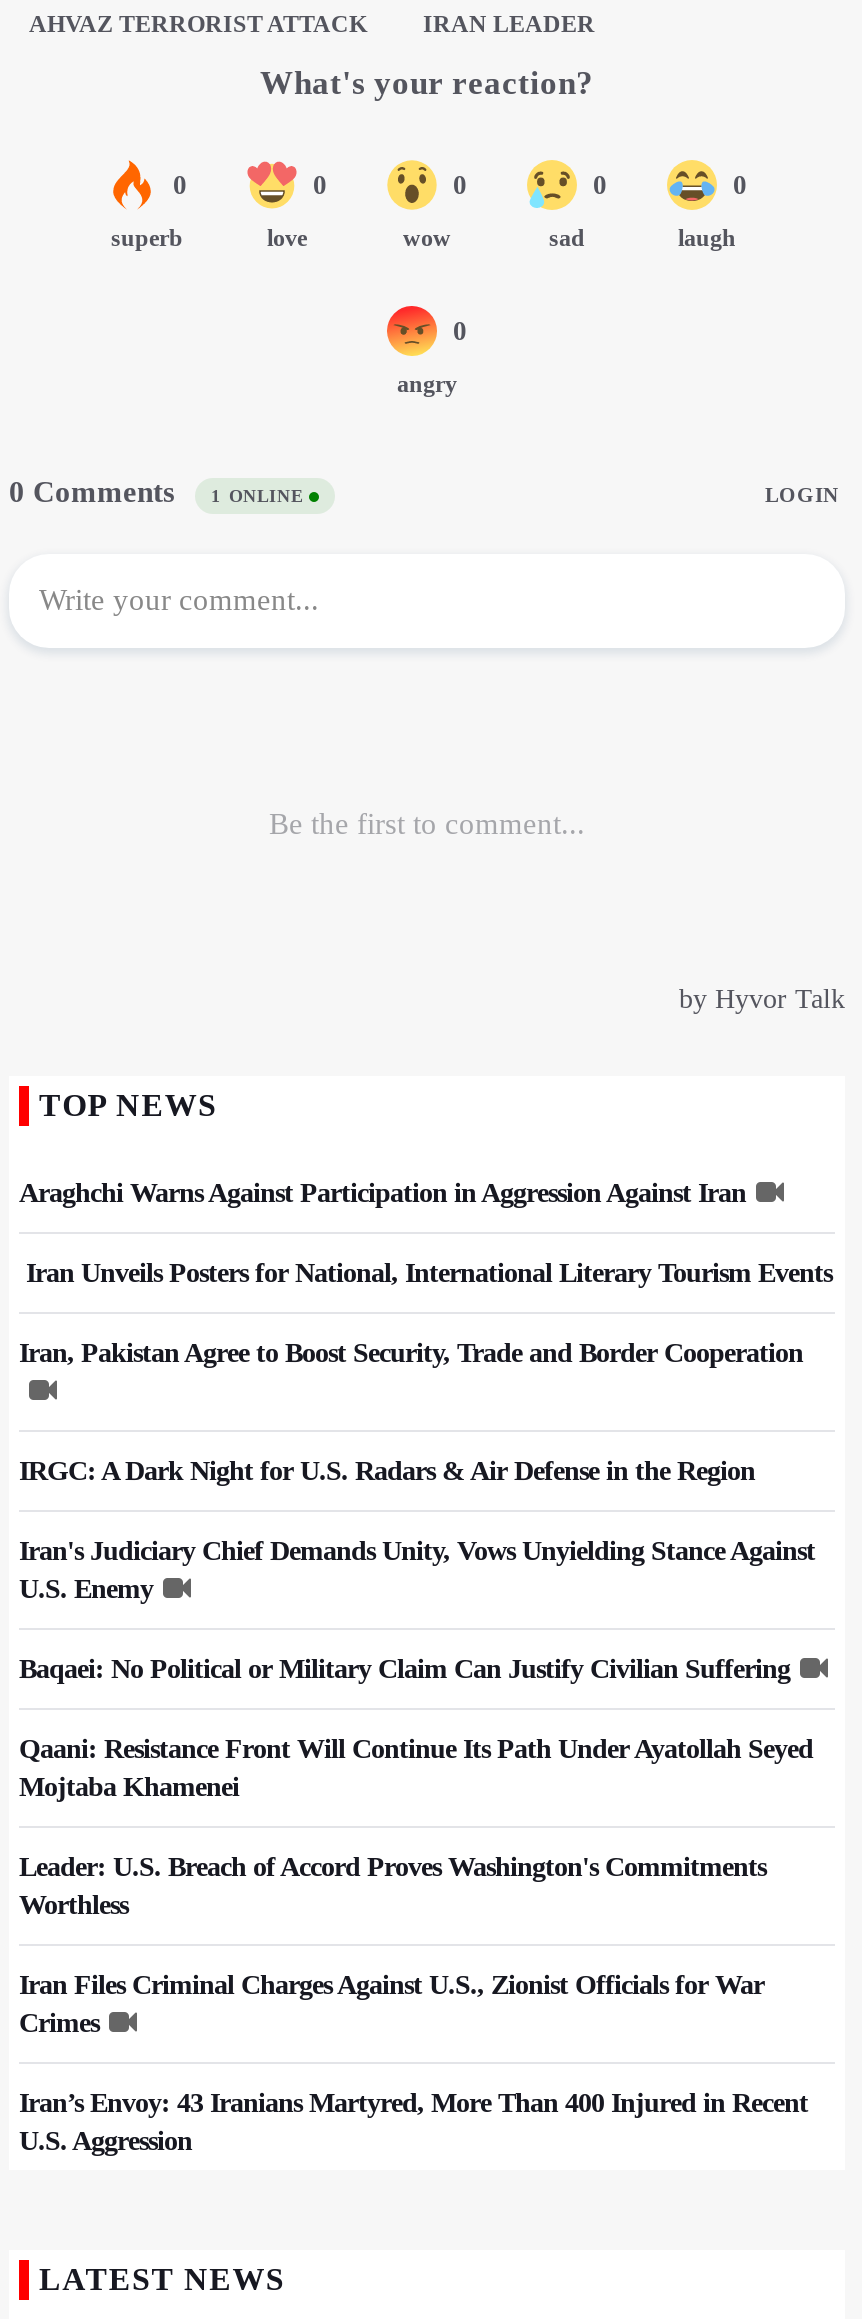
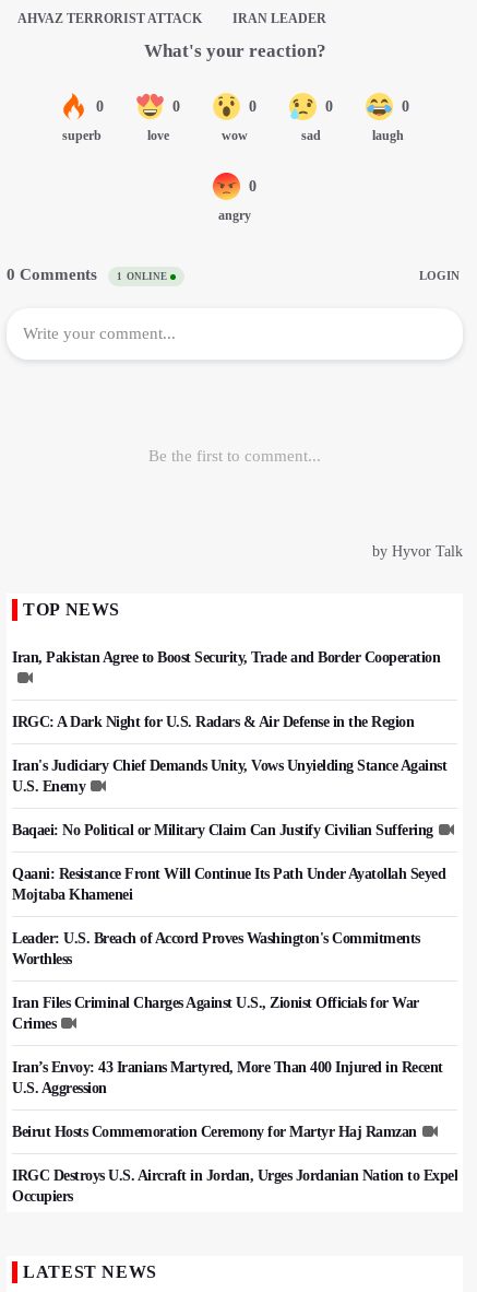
[19,1178,832,1288] Araghchi Warns Against Participation in Aggression Against Iran | Iran Unveils Posters for National, International Literary Tourism Events -> none
moved [19,1338,815,2156] -> [12,649,446,1096]: Iran, Pakistan Agree to Boost Security, Trade and Border Cooperation | IRGC: A Dark Night for U.S. Radars & Air Defense in the Region | Iran's Judiciary Chief Demands Unity, Vows Unyielding Stance Against | ... | Iran’s Envoy: 43 Iranians Martyred, More Than 400 Injured in Recent | U.S. Aggression
none -> [12,1124,457,1205] Beirut Hosts Commemoration Ceremony for Martyr Haj Ramzan | IRGC Destroys U.S. Aircraft in Jordan, Urges Jordanian Nation to Expel | Occupiers

